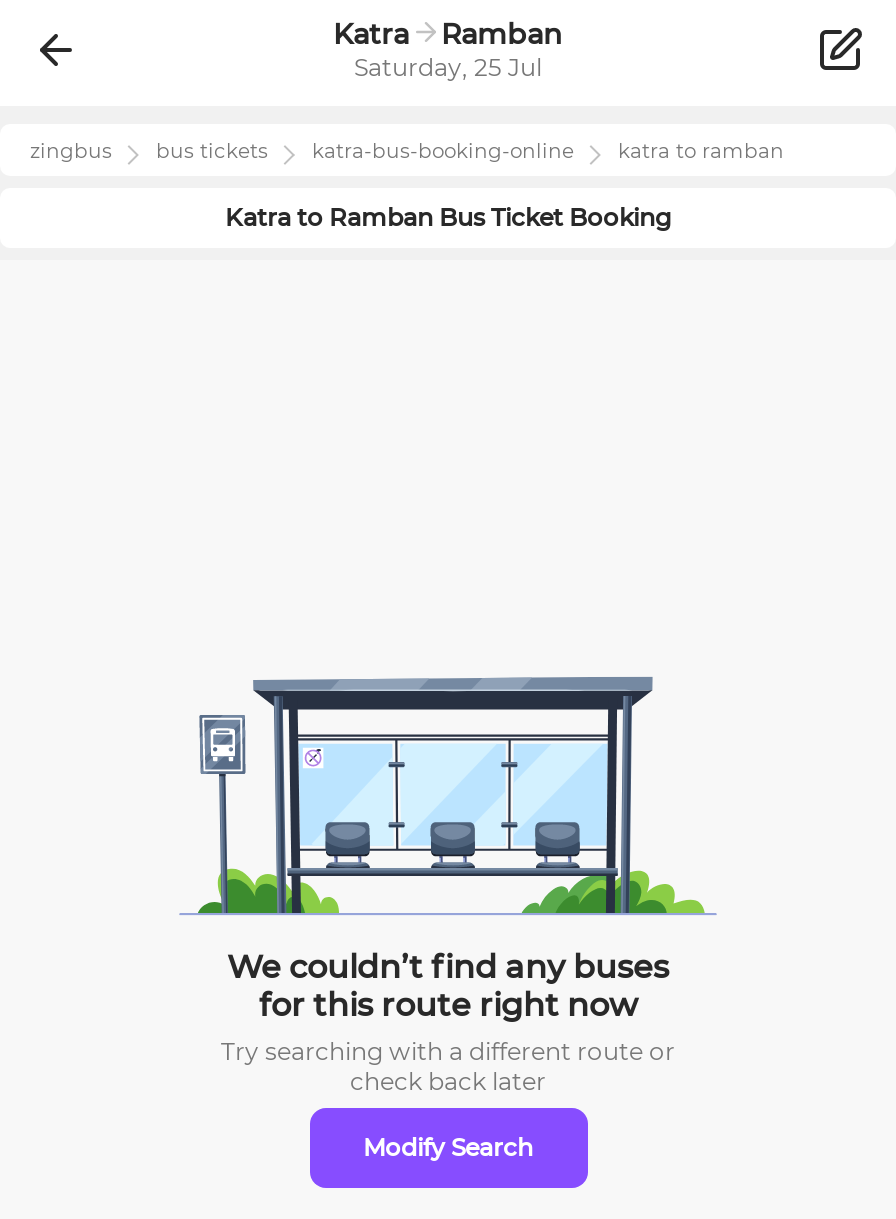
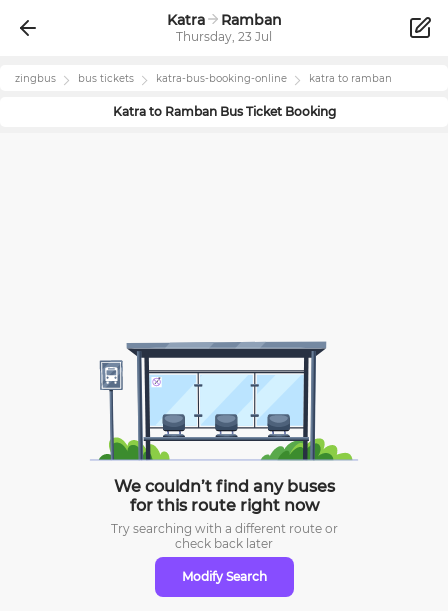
[354,52,542,82] Saturday, 25 Jul -> [176,29,272,44] Thursday, 23 Jul

